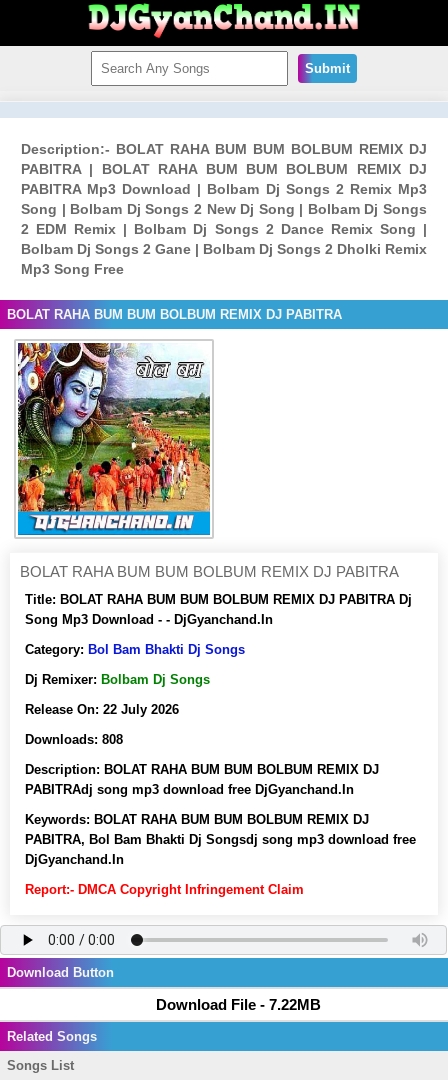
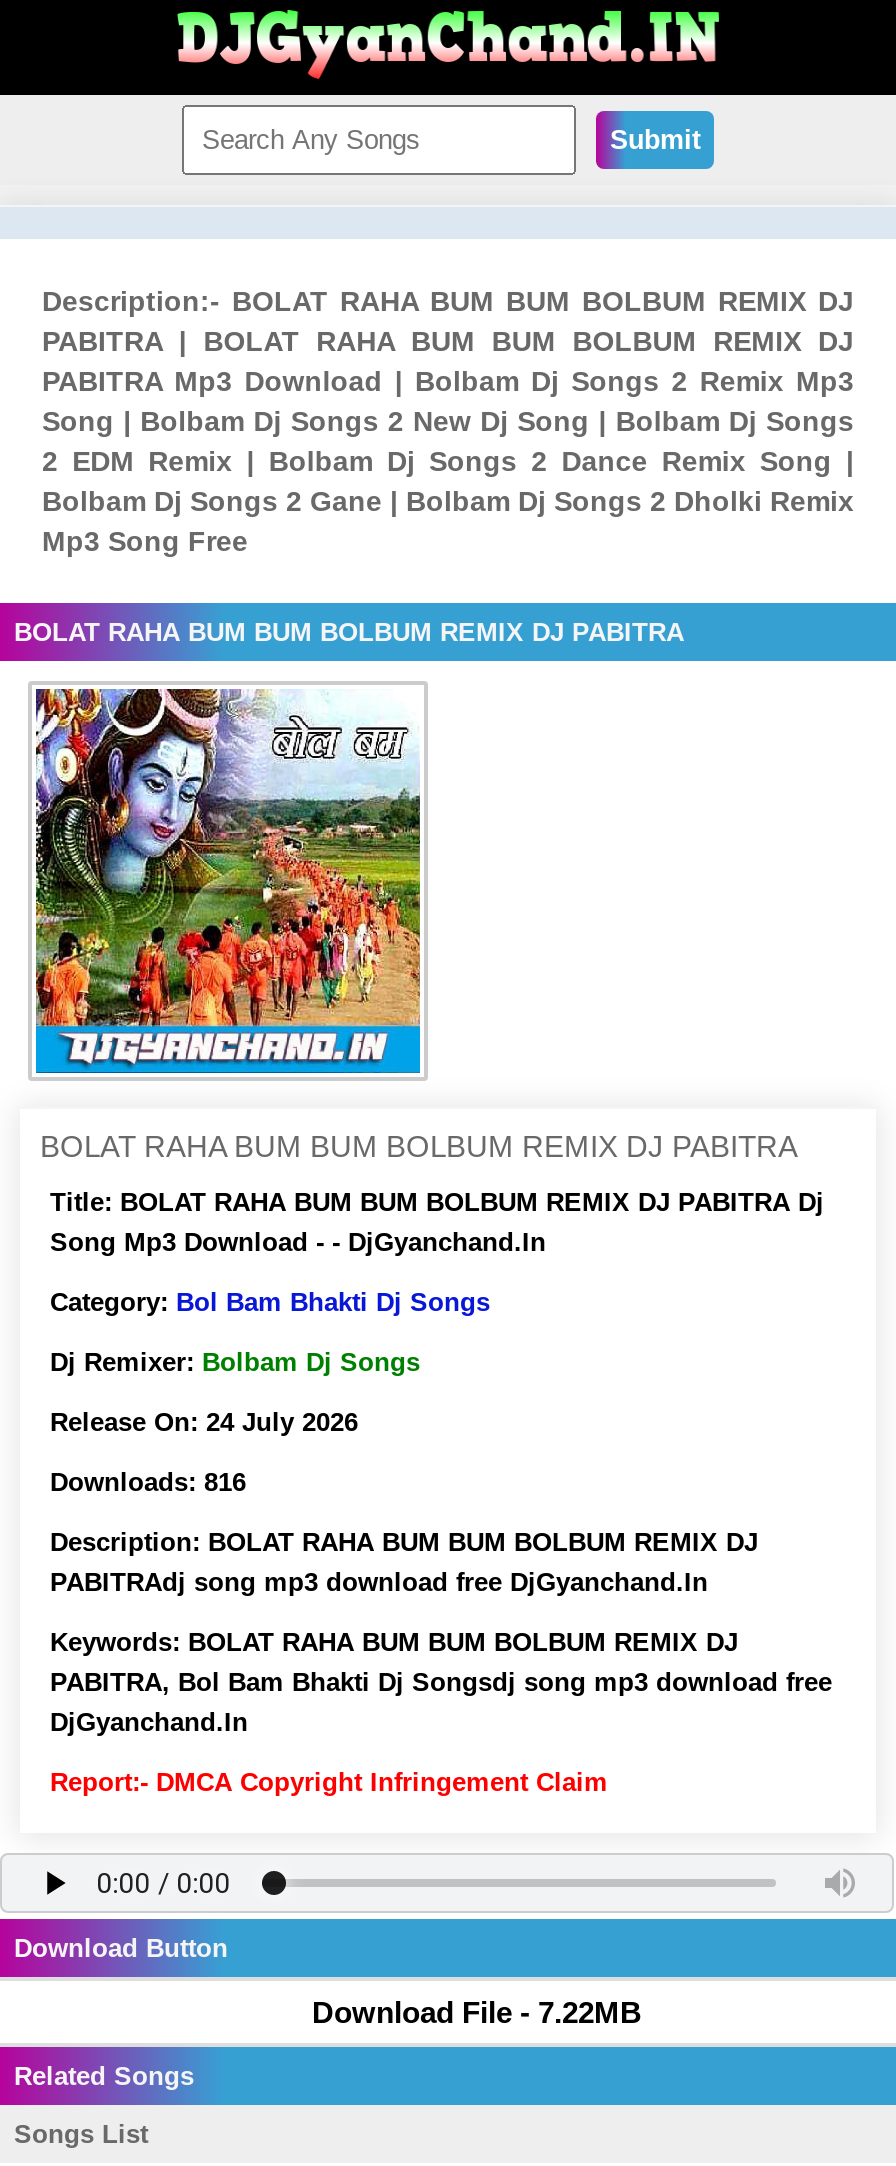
[25,702,179,717] Release On: 22 July 2026 -> [50,1407,358,1437] Release On: 24 July 2026
[25,732,123,747] Downloads: 808 -> [50,1467,246,1497] Downloads: 816

